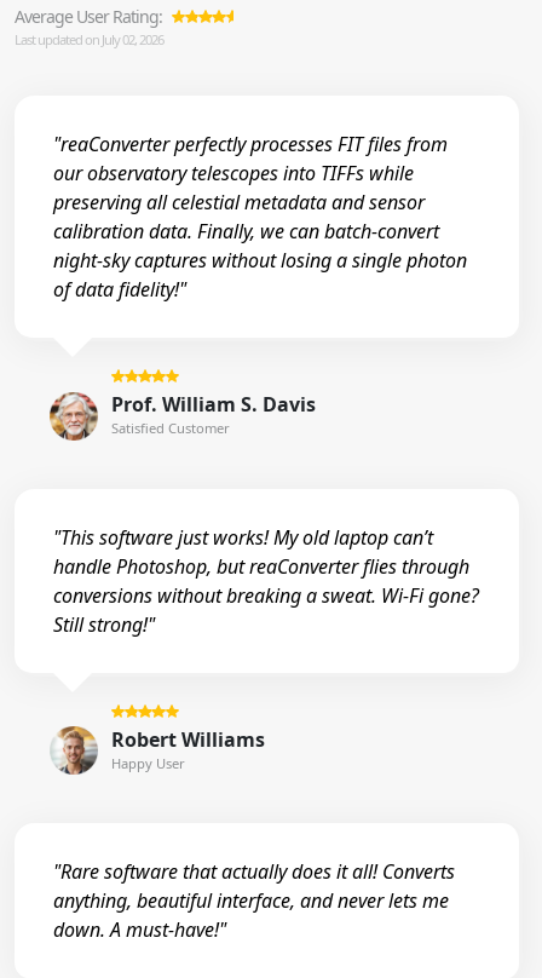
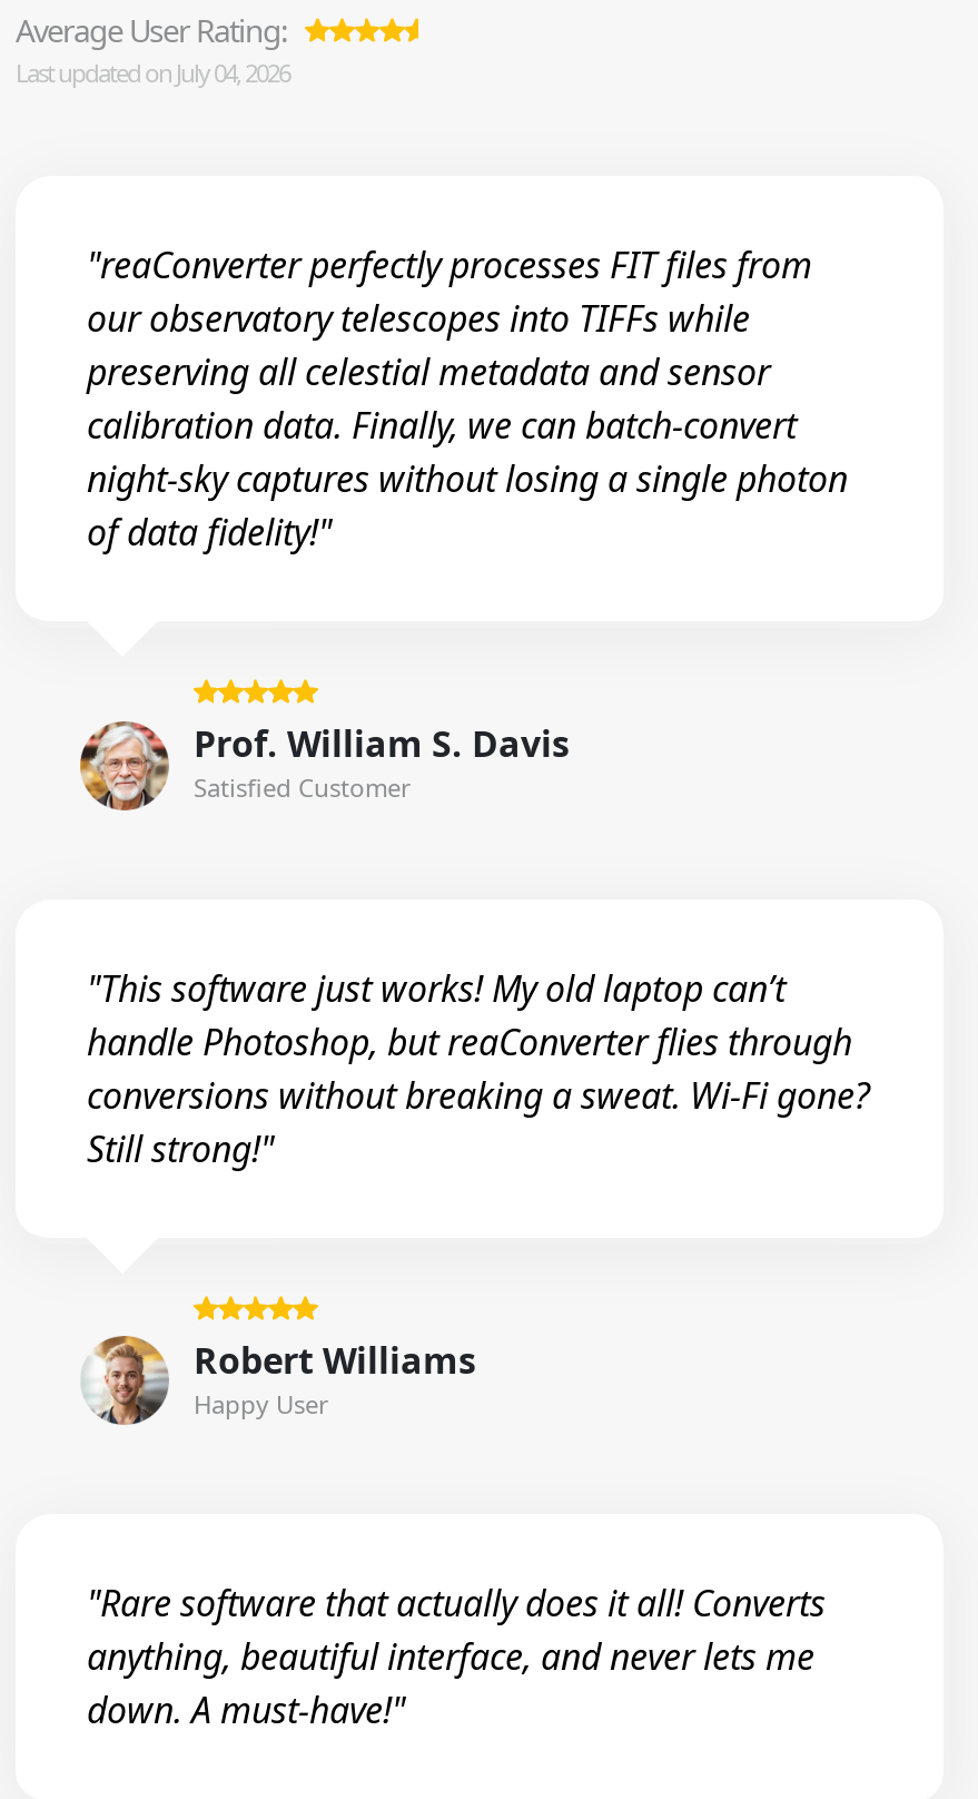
[15,30,163,48] Last updated on July 02, 2026 -> [16,55,289,89] Last updated on July 04, 2026

